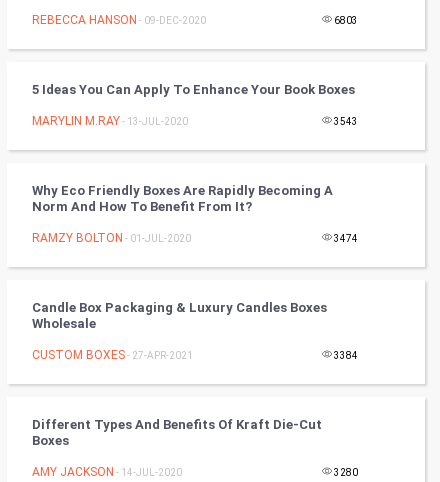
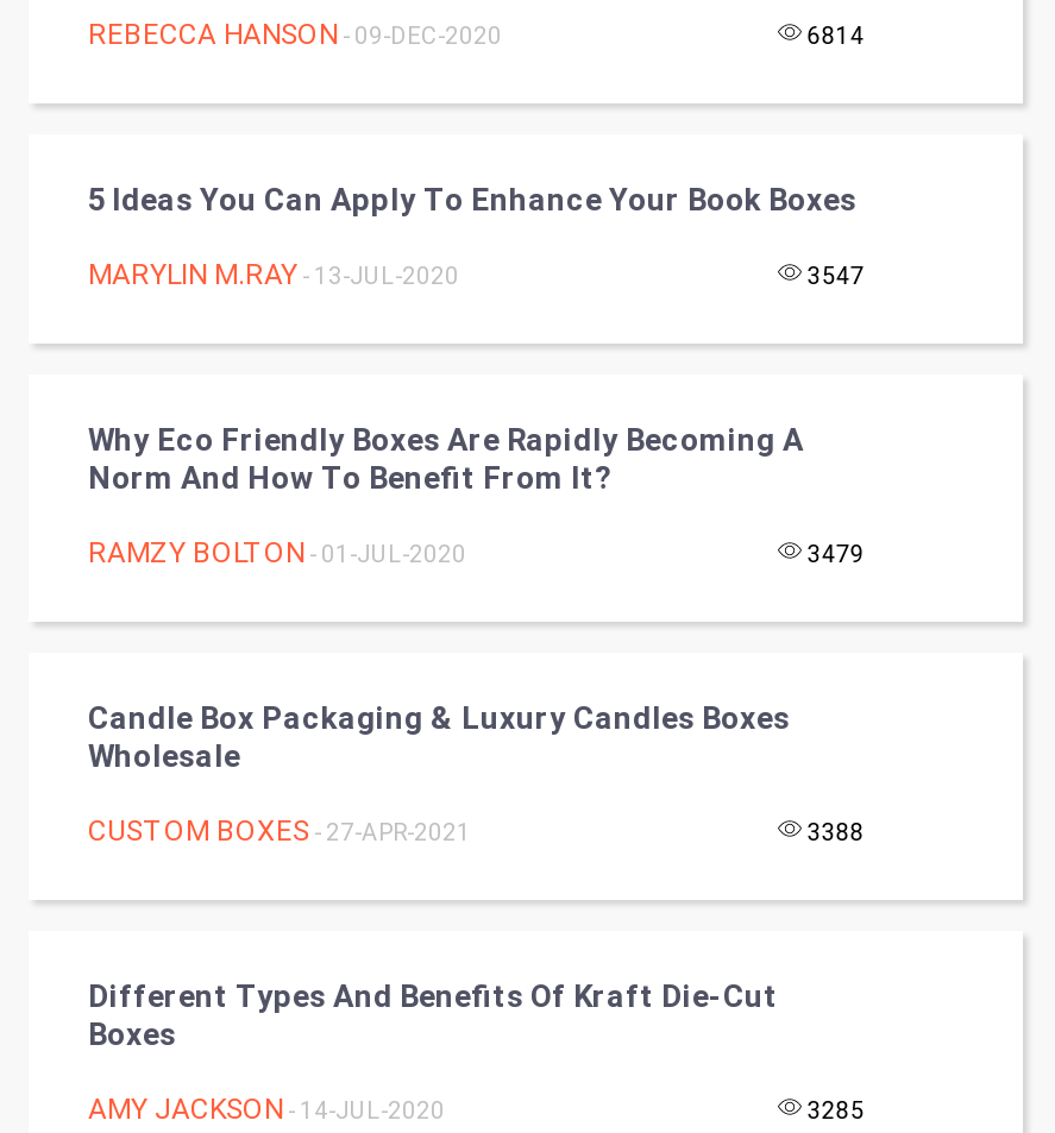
[332,15,358,26] 6803 -> [802,22,864,48] 6814
[332,116,358,127] 3543 -> [802,262,864,288] 3547
[332,233,358,244] 3474 -> [802,540,864,566] 3479
[332,350,358,361] 3384 -> [802,818,864,845] 3388
[332,467,358,478] 3280 -> [802,1097,864,1123] 3285

